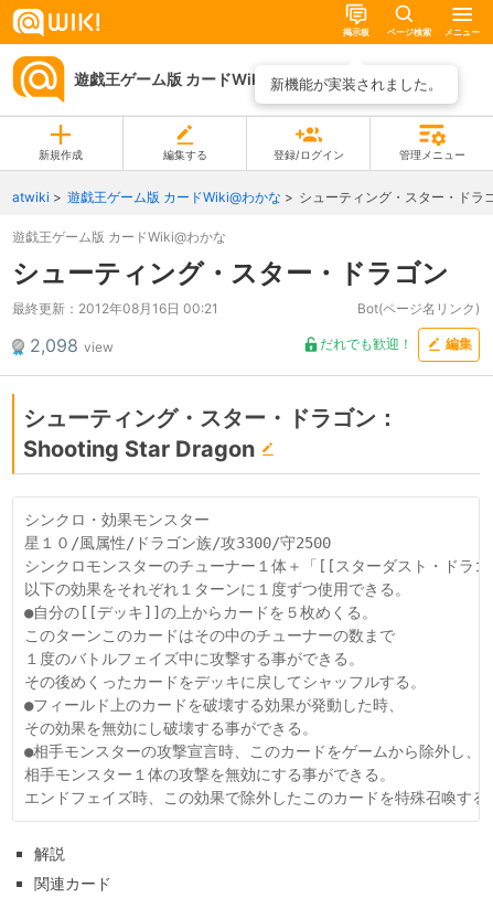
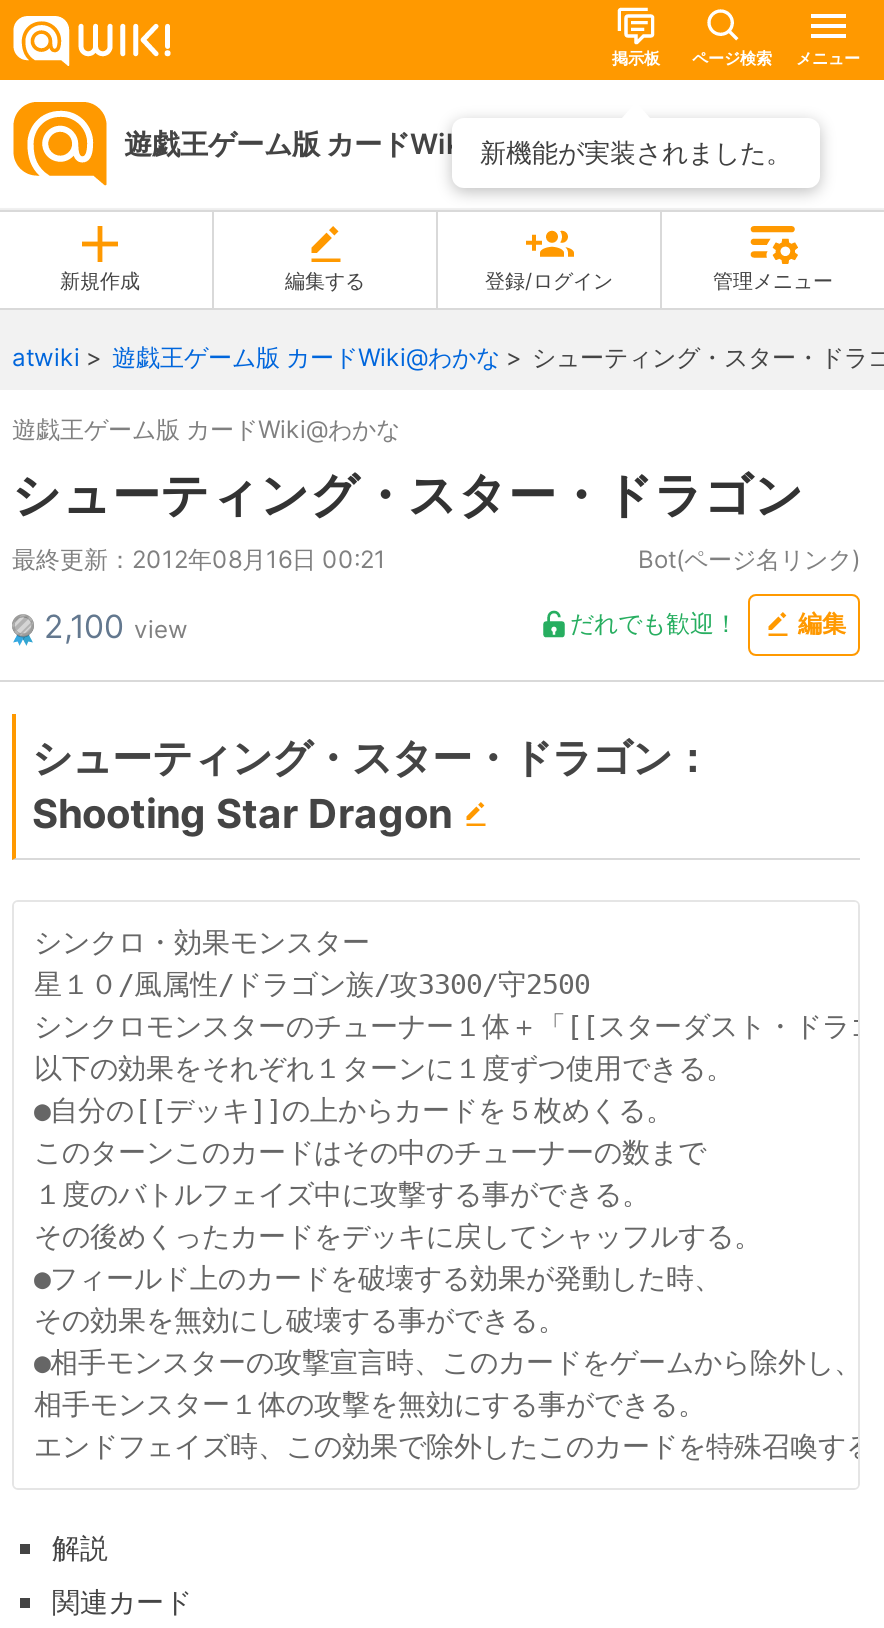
[30,334,114,356] 2,098 view -> [44,605,188,645] 2,100 view

